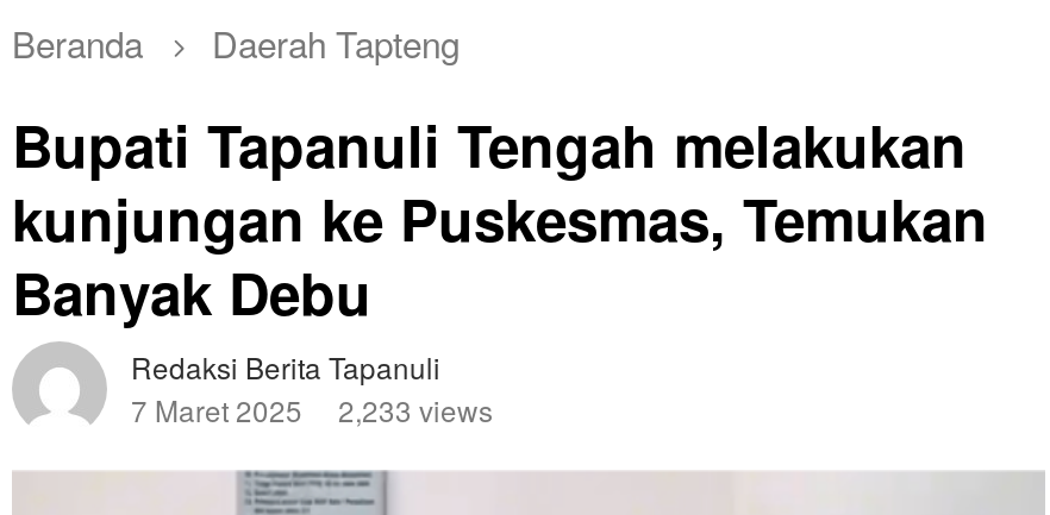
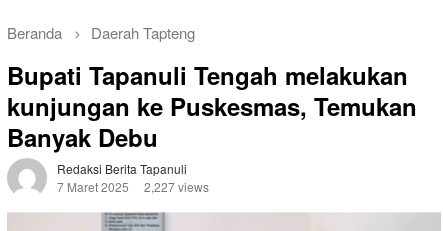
[131,389,493,430] 7 Maret 2025 2,233 views -> [57,178,209,195] 7 Maret 2025 2,227 views

